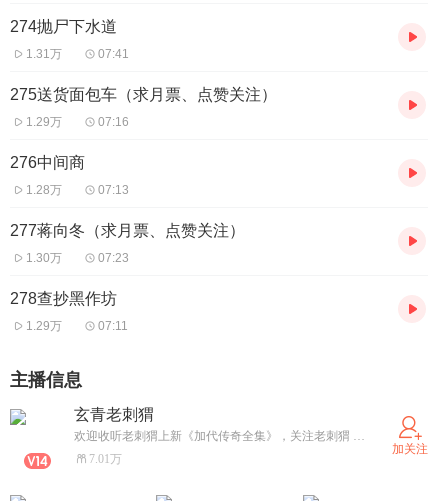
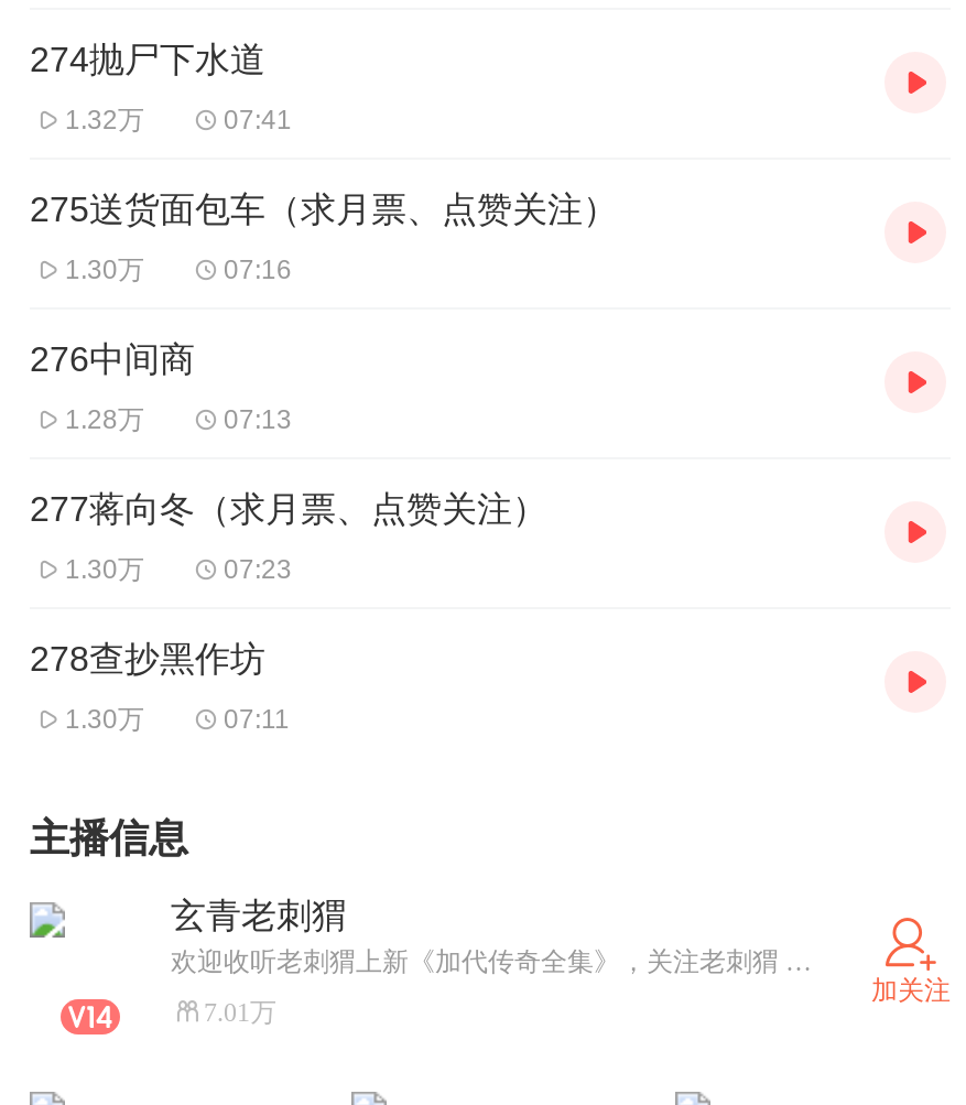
[26,47,62,61] 1.31万 -> [65,104,144,135] 1.32万
[26,115,62,129] 1.29万 -> [65,254,144,285] 1.30万
[26,319,62,333] 1.29万 -> [65,704,144,734] 1.30万

